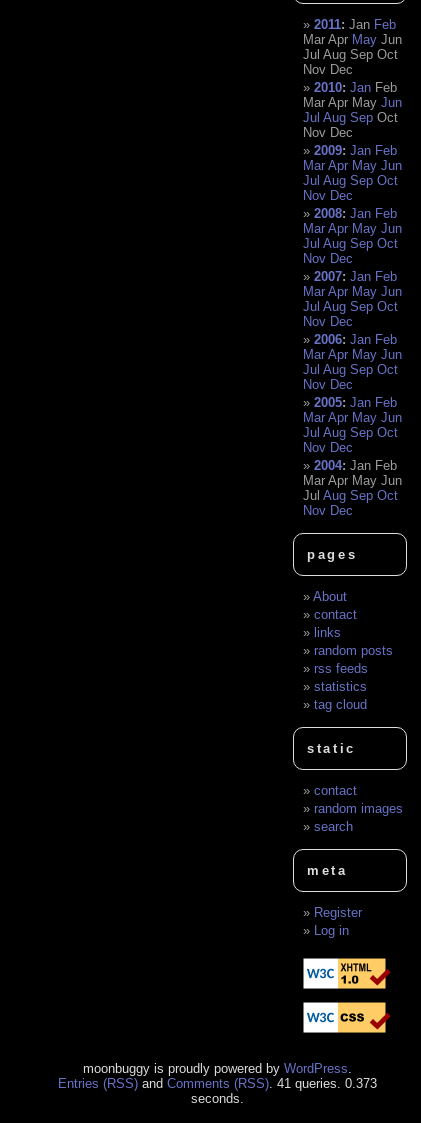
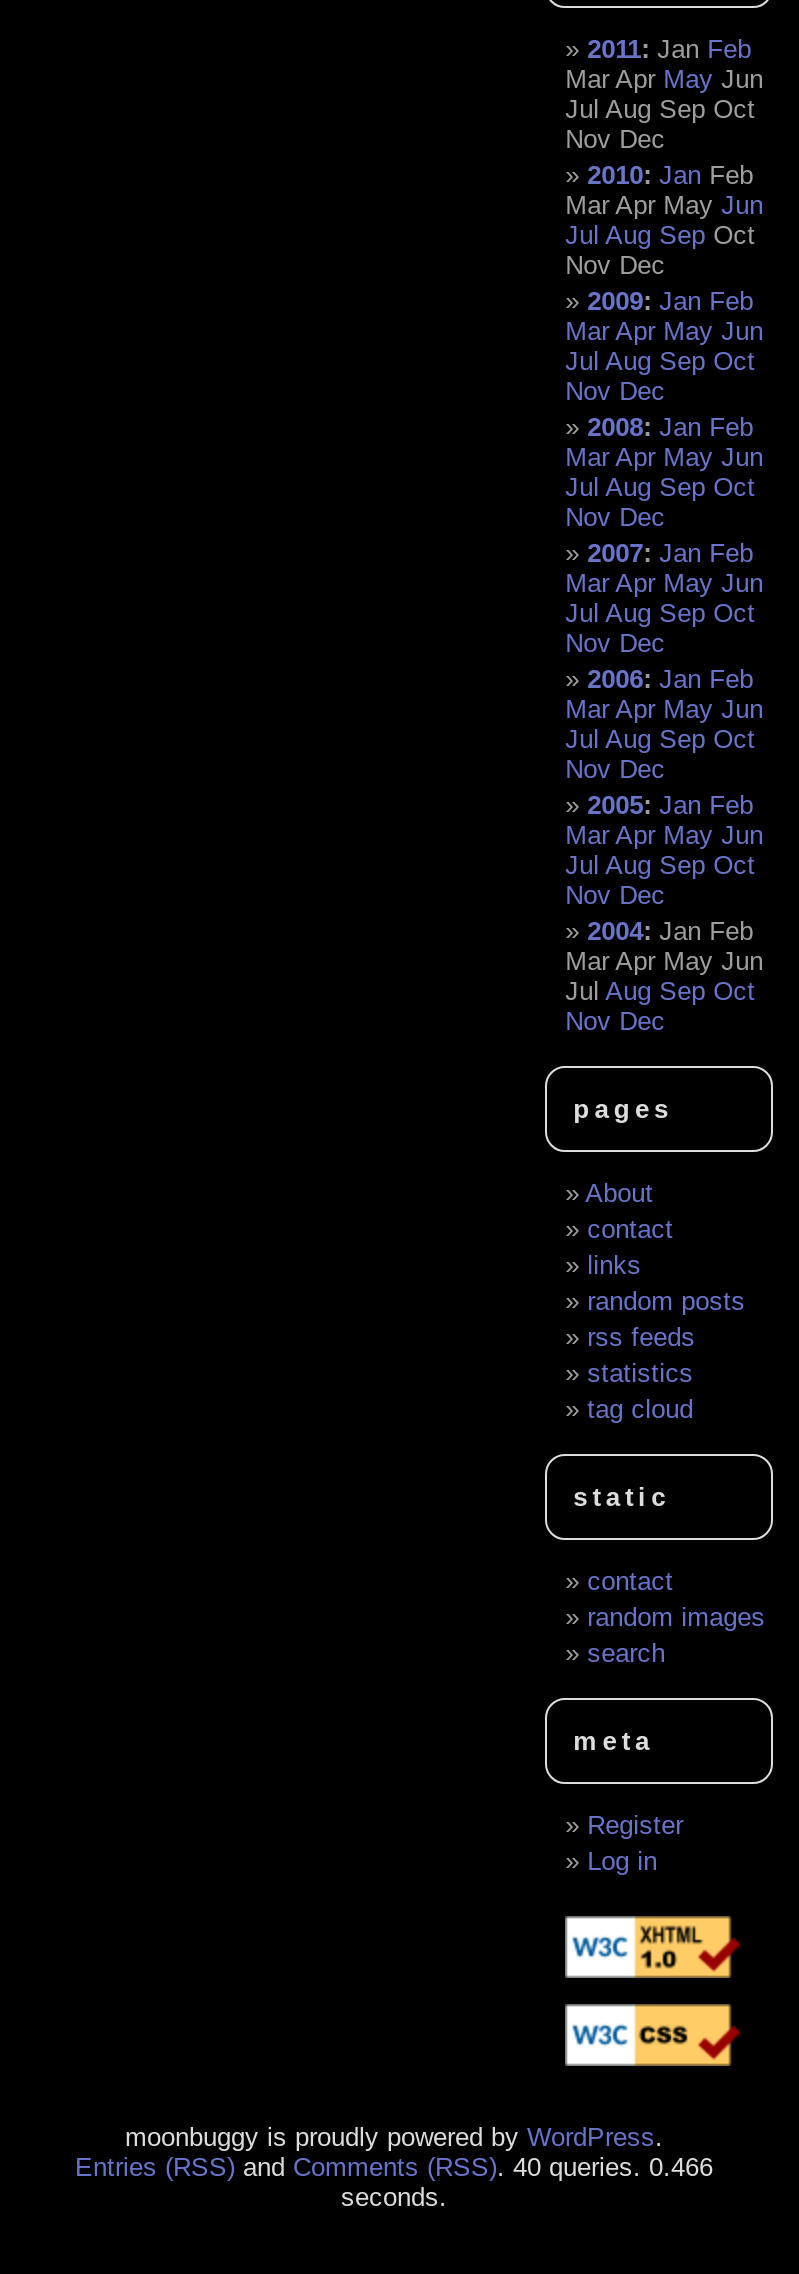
[58,1076,377,1091] Entries (RSS)and Comments (RSS). 41 queries. 0.373 -> [75,2151,713,2181] Entries (RSS)and Comments (RSS). 40 queries. 0.466

